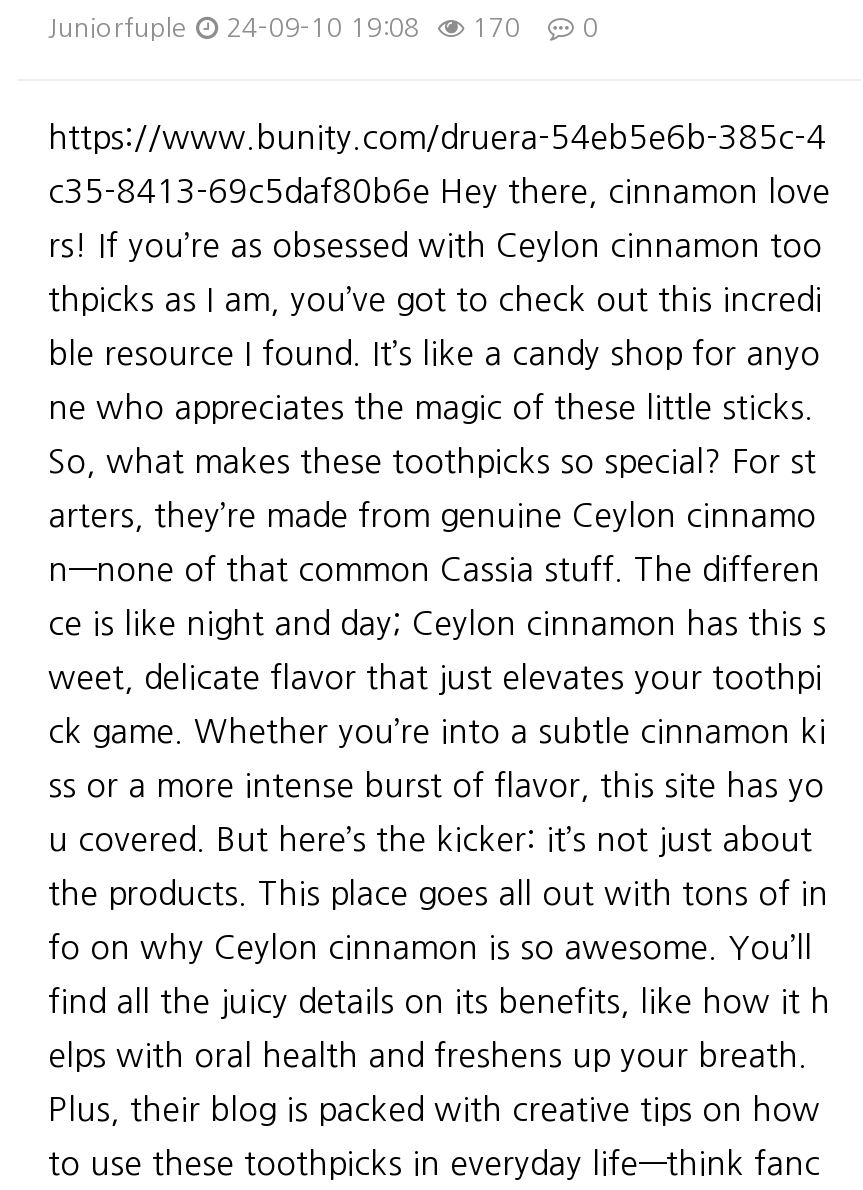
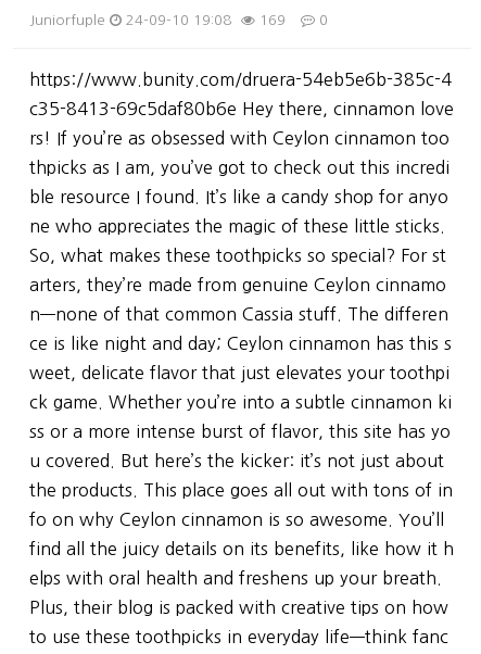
[48,15,520,41] Juniorfuple 24-09-10 19:08 170 -> [30,13,286,27] Juniorfuple 24-09-10 19:08 169

